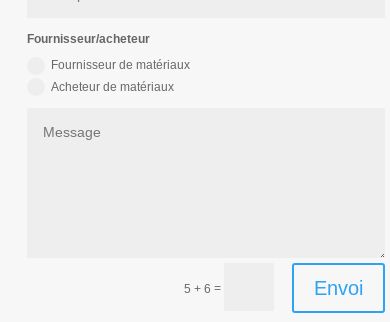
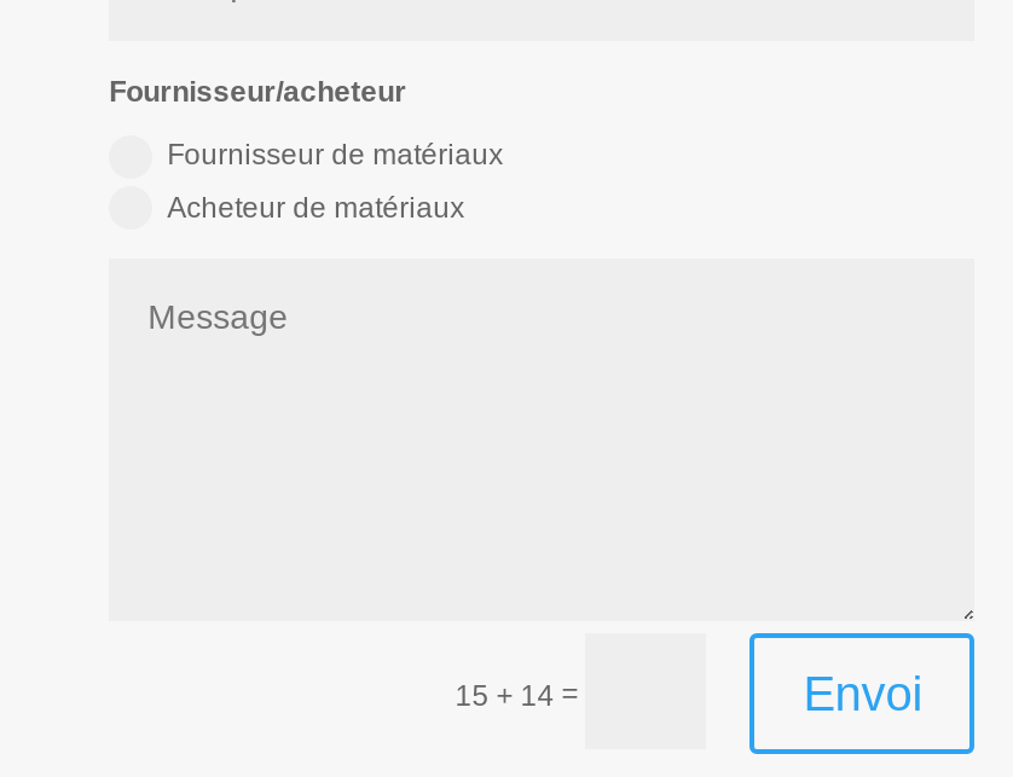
[184,281,224,296] 5 + 6 = -> [455,678,586,714] 15 + 14 =

